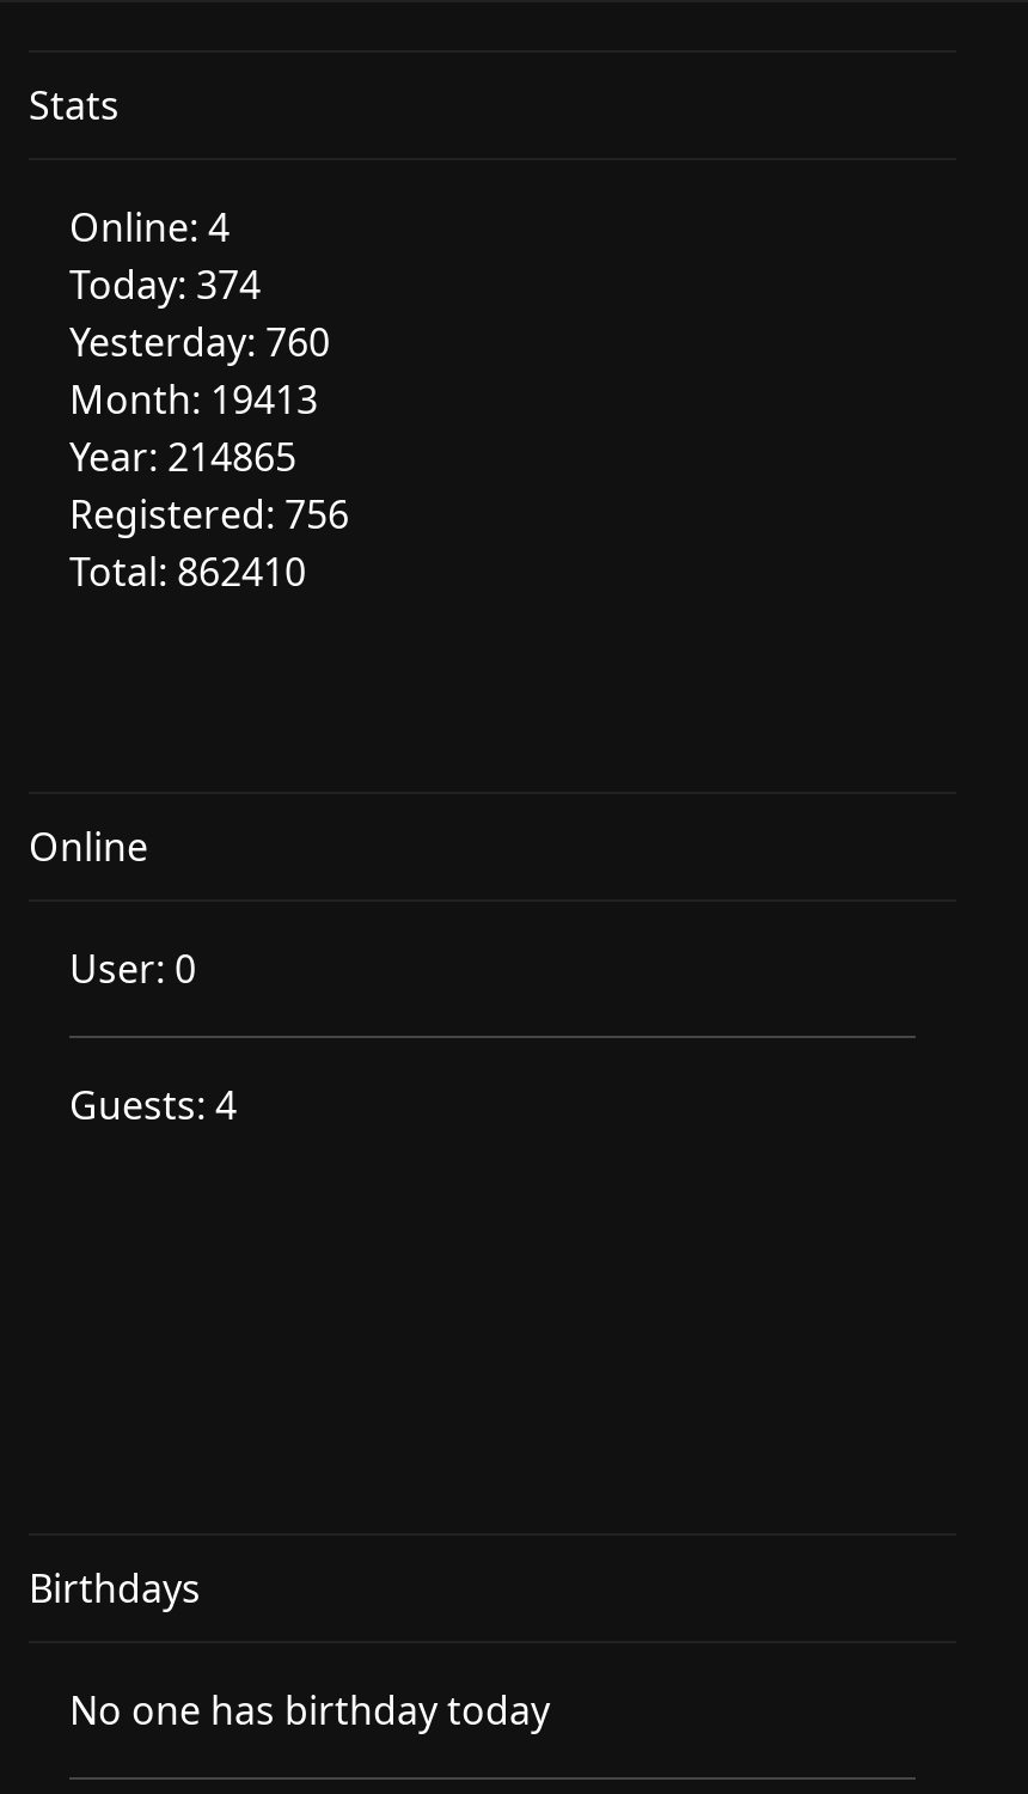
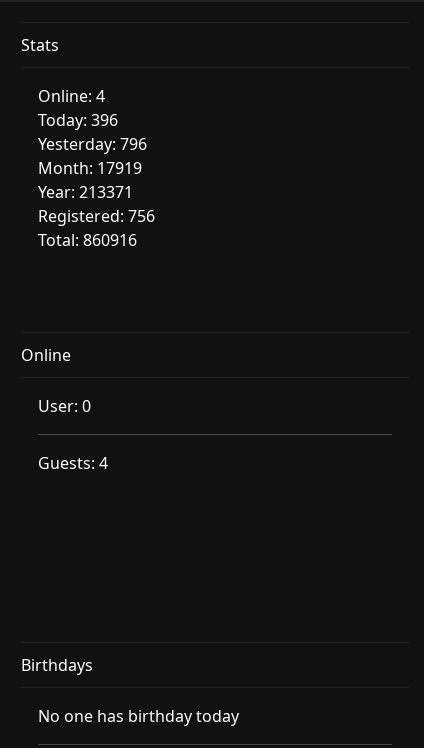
[69,260,261,312] Today: 374 -> [38,109,118,131] Today: 396
[69,317,330,370] Yesterday: 760 -> [38,133,147,155] Yesterday: 796
[69,375,318,427] Month: 19413 -> [38,157,142,179] Month: 17919
[69,432,296,485] Year: 214865 -> [38,181,133,203] Year: 213371
[69,547,306,599] Total: 862410 -> [38,229,137,251] Total: 860916

